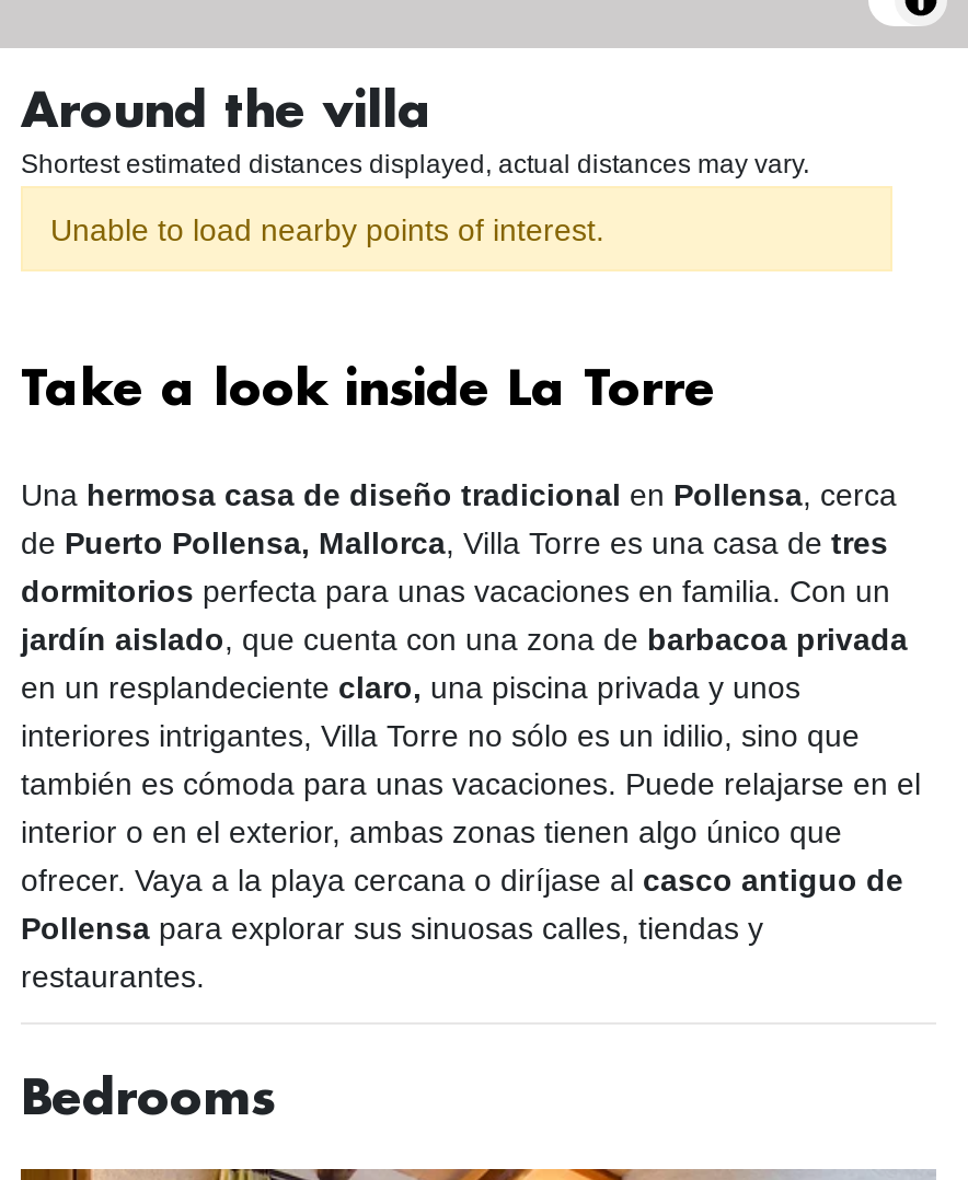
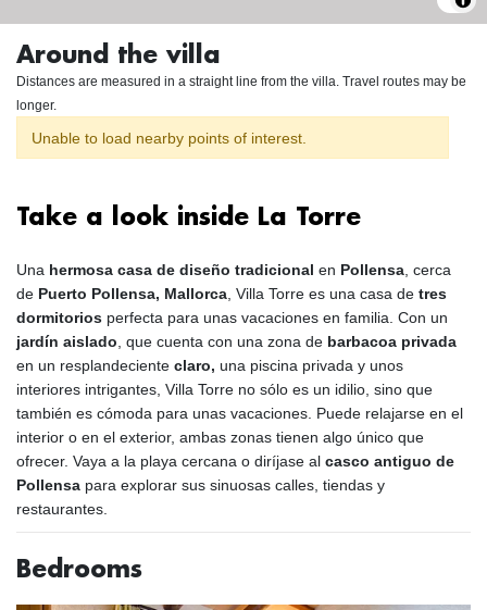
[21,149,809,180] Shortest estimated distances displayed, actual distances may vary. -> [16,74,466,113] Distances are measured in a straight line from the villa. Travel routes may be | longer.

